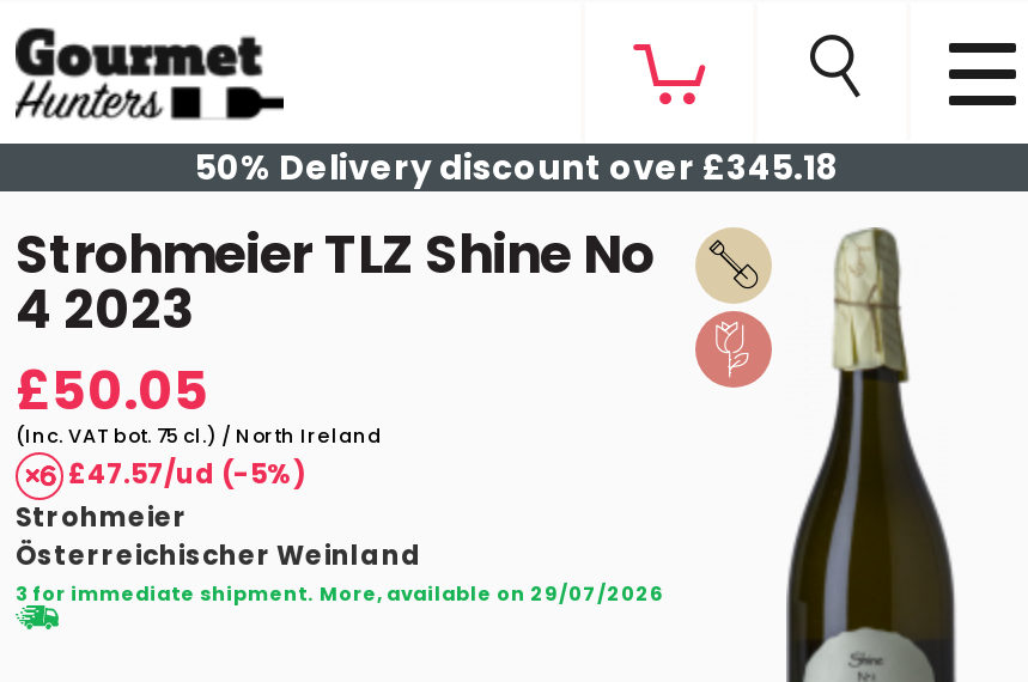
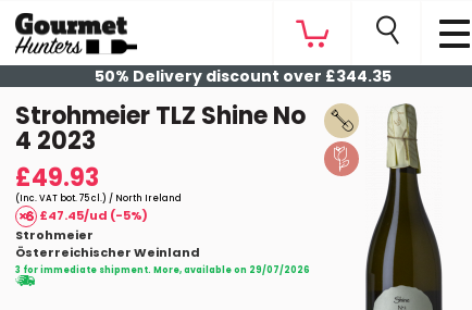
[195,144,837,191] 50% Delivery discount over £345.18 -> [94,65,391,87] 50% Delivery discount over £344.35
[16,354,209,428] £50.05 -> [15,161,99,195] £49.93
[63,455,305,493] £47.57/ud (-5%) -> [37,207,148,224] £47.45/ud (-5%)

